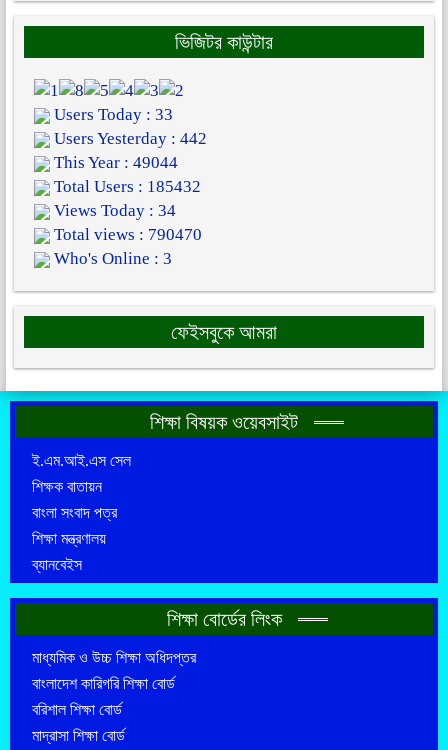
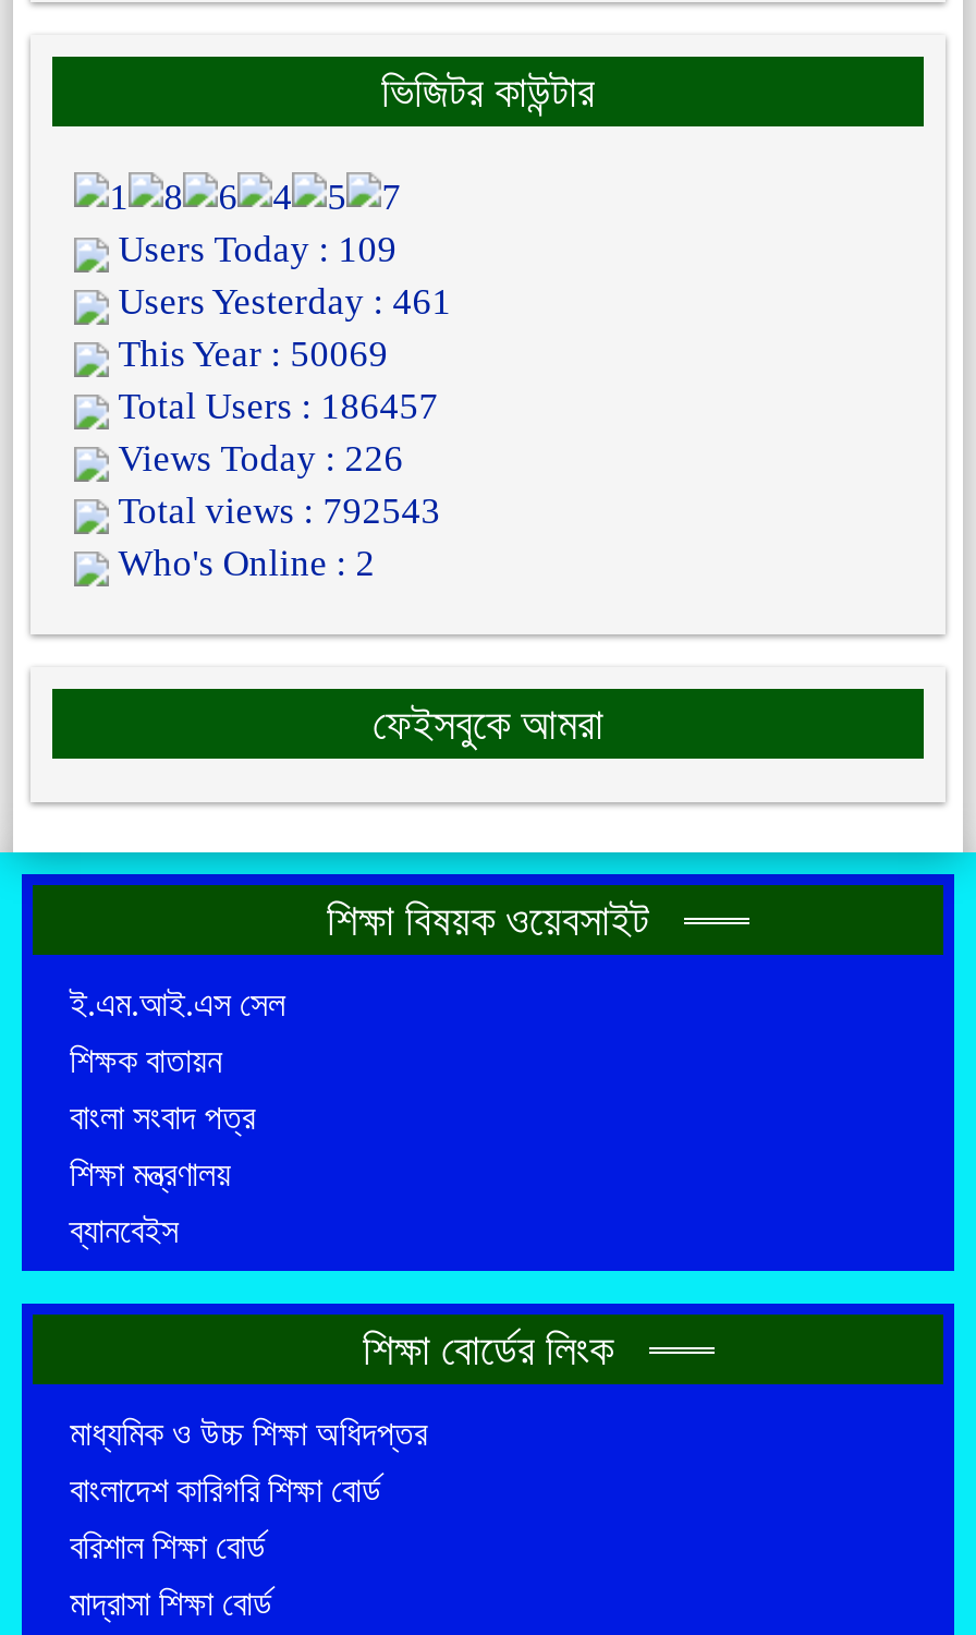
[50,105,173,124] Users Today : 33 -> [110,230,397,271] Users Today : 109
[50,129,207,148] Users Yesterday : 442 -> [110,282,452,324] Users Yesterday : 461
[50,153,178,172] This Year : 49044 -> [110,334,388,376] This Year : 50069
[50,177,201,196] Total Users : 185432 -> [110,387,439,428] Total Users : 186457
[50,201,176,220] Views Today : 34 -> [110,439,404,480] Views Today : 226
[50,225,202,244] Total views : 790470 -> [110,491,441,533] Total views : 792543
[50,249,172,268] Who's Online : 3 -> [110,544,375,585] Who's Online : 2

